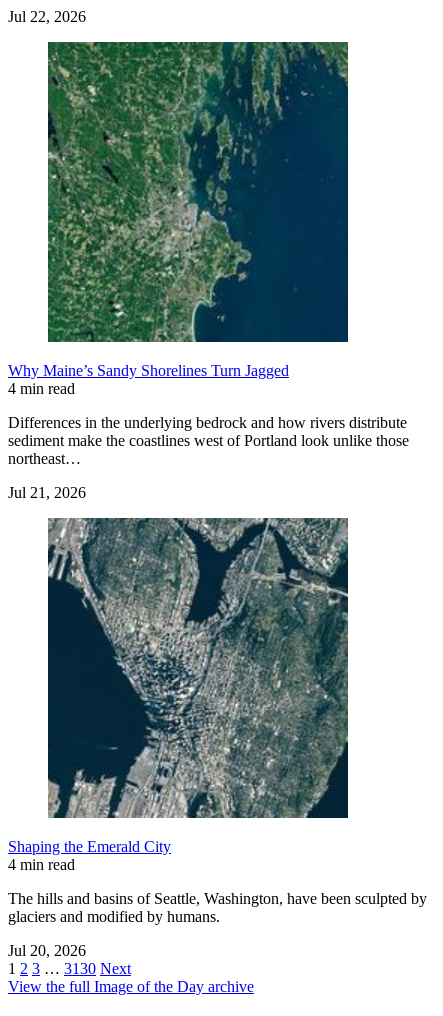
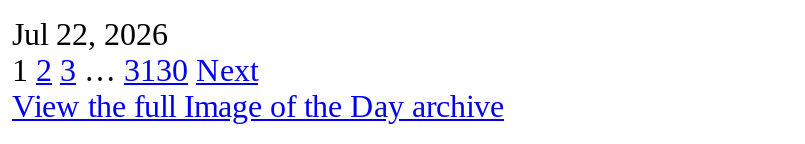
[8,41,409,501] [image] | Why Maine’s Sandy Shorelines Turn Jagged | 4 min read | Differences in the underlying bedrock and how rivers distribute | sediment make the coastlines west of Portland look unlike those | northeast… | Jul 21, 2026 -> none
[8,517,427,959] [image] | Shaping the Emerald City | 4 min read | The hills and basins of Seattle, Washington, have been sculpted by | glaciers and modified by humans. | Jul 20, 2026 -> none

